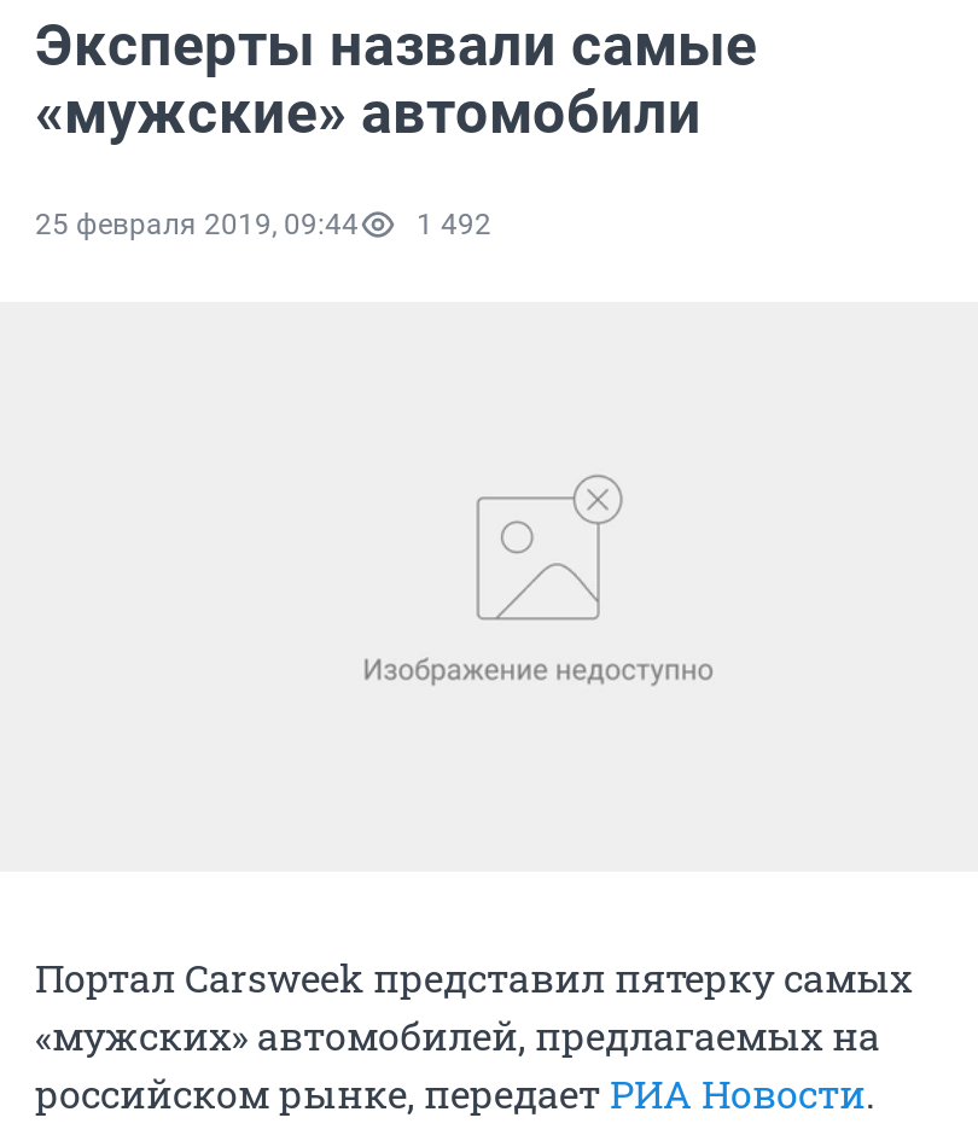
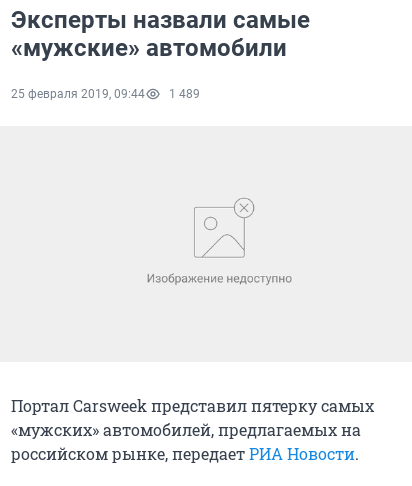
[35,208,491,242] 25 февраля 2019, 09:44 1 492 -> [11,87,200,101] 25 февраля 2019, 09:44 1 489

